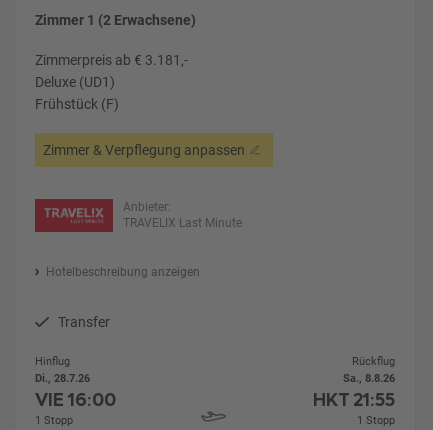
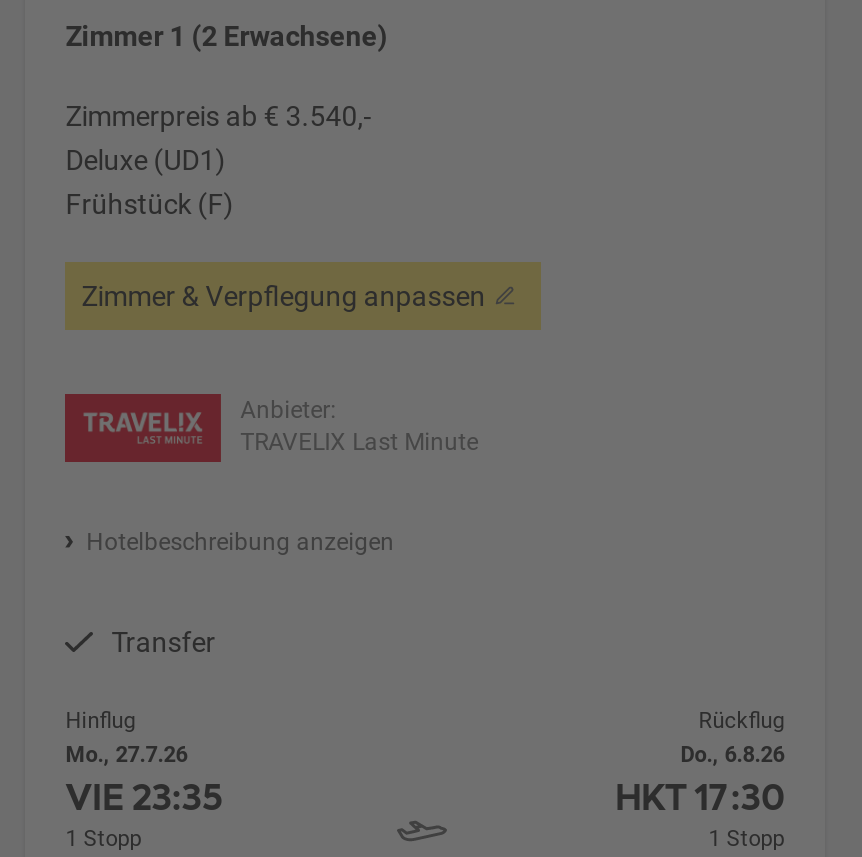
[35,52,188,68] Zimmerpreis ab € 3.181,- -> [65,101,371,133] Zimmerpreis ab € 3.540,-
[35,372,116,412] Di., 28.7.26 | VIE 16:00 -> [65,742,221,822] Mo., 27.7.26 | VIE 23:35
[313,372,395,412] Sa., 8.8.26 | HKT21:55 -> [614,742,784,822] Do., 6.8.26 | HKT17:30

